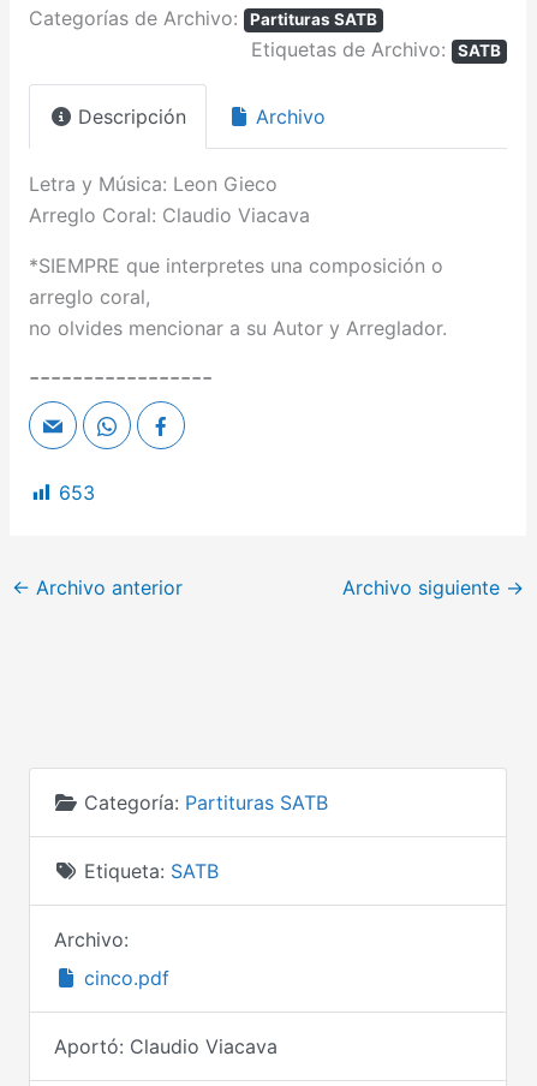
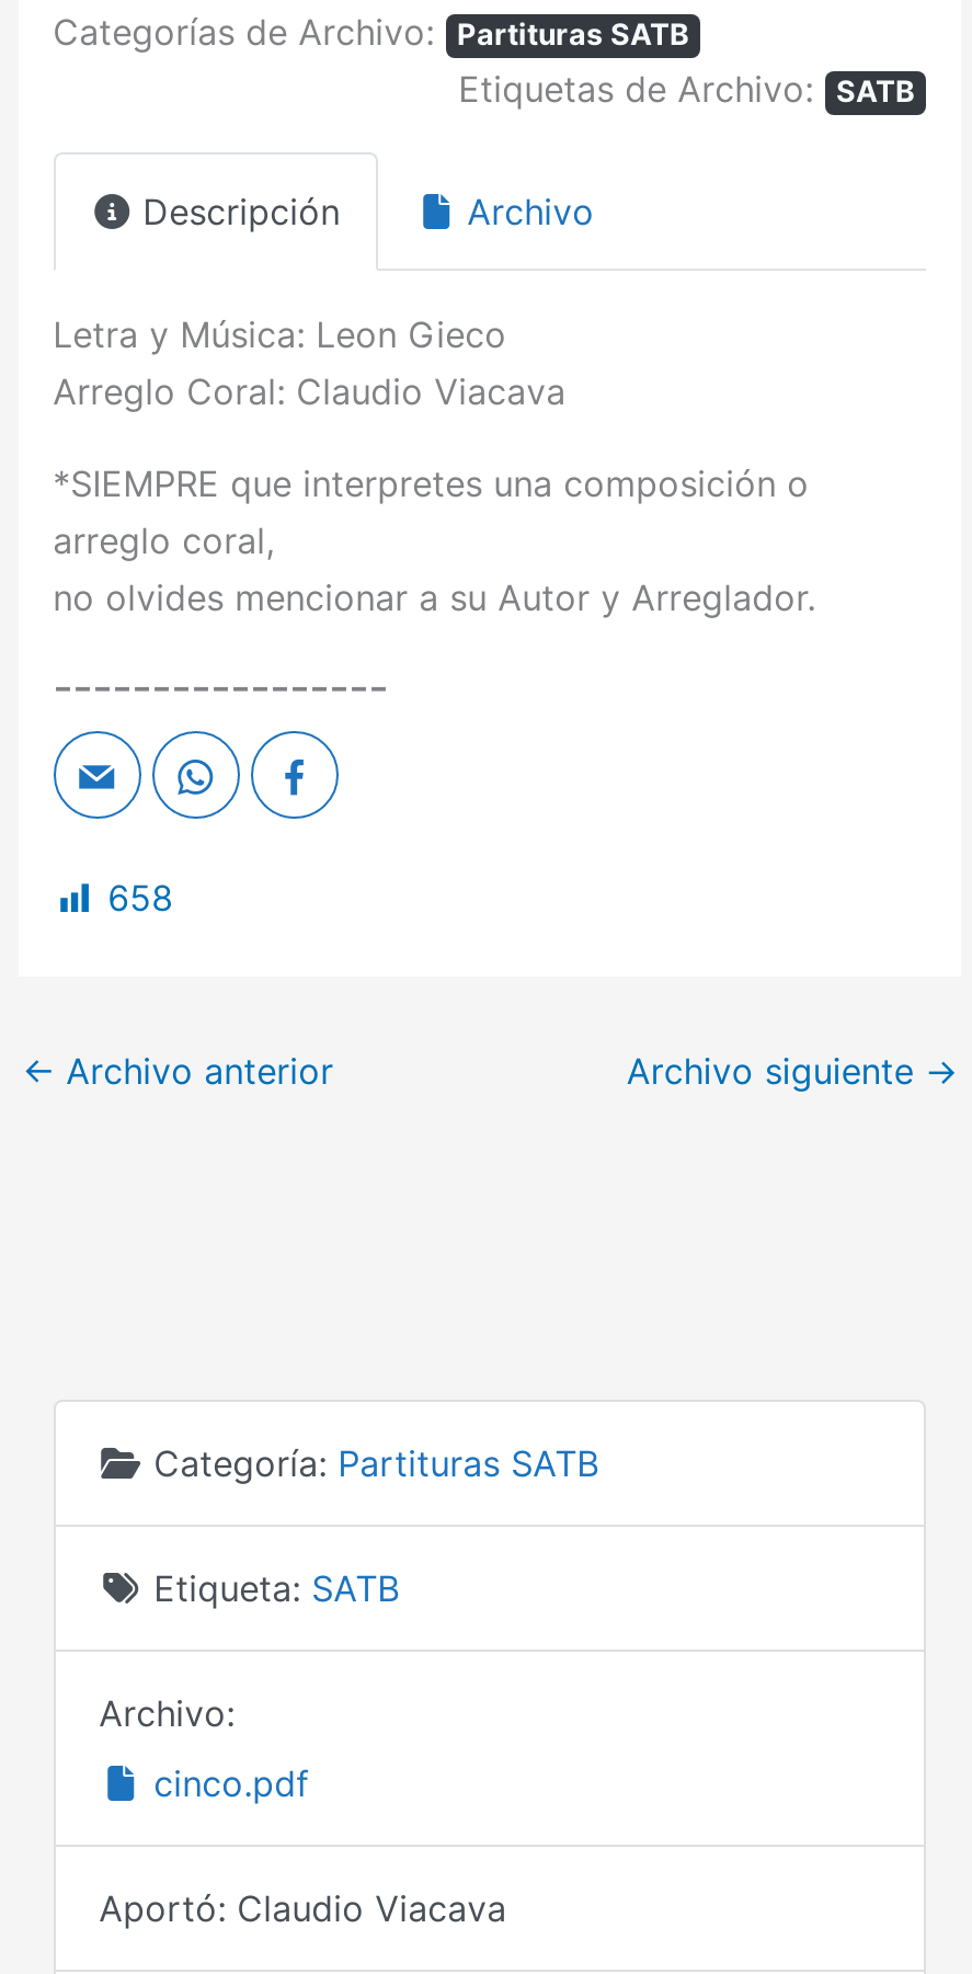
[58,480,94,504] 653 -> [108,876,173,919] 658

